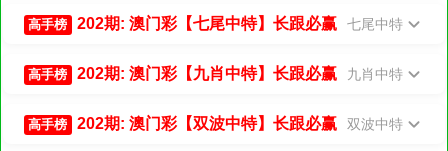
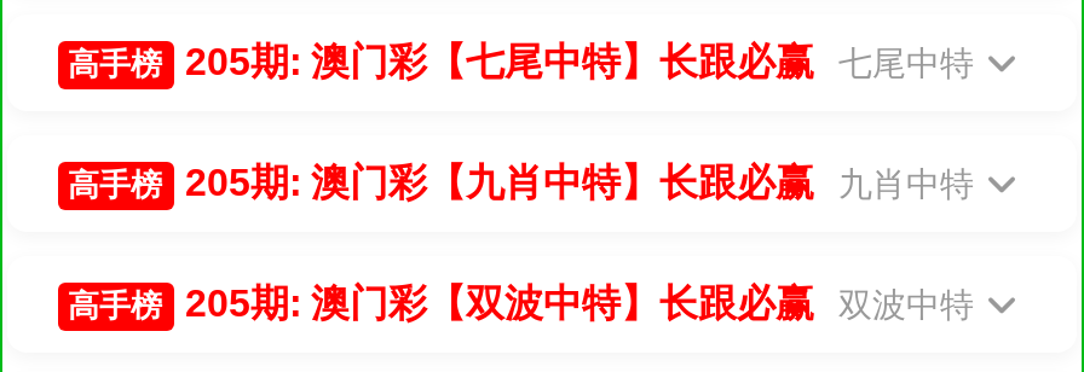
[76,15,336,32] 202期: 澳门彩【七尾中特】长跟必赢 -> [185,39,814,80] 205期: 澳门彩【七尾中特】长跟必赢
[76,65,336,82] 202期: 澳门彩【九肖中特】长跟必赢 -> [185,160,814,201] 205期: 澳门彩【九肖中特】长跟必赢
[76,115,336,132] 202期: 澳门彩【双波中特】长跟必赢 -> [185,281,814,322] 205期: 澳门彩【双波中特】长跟必赢

